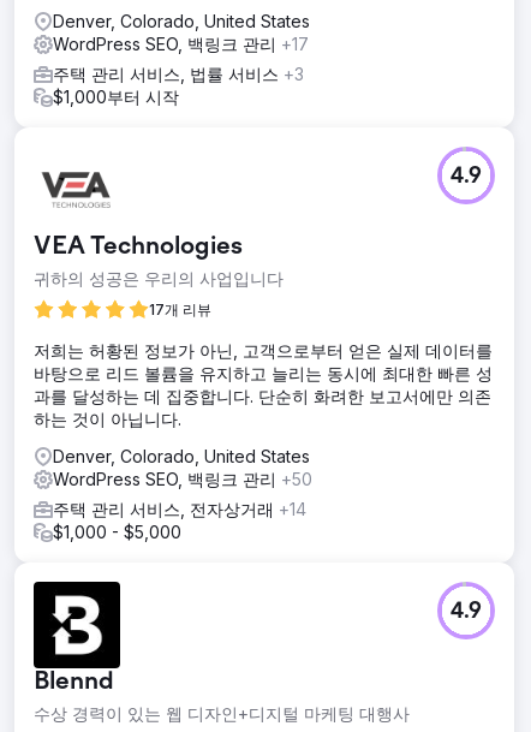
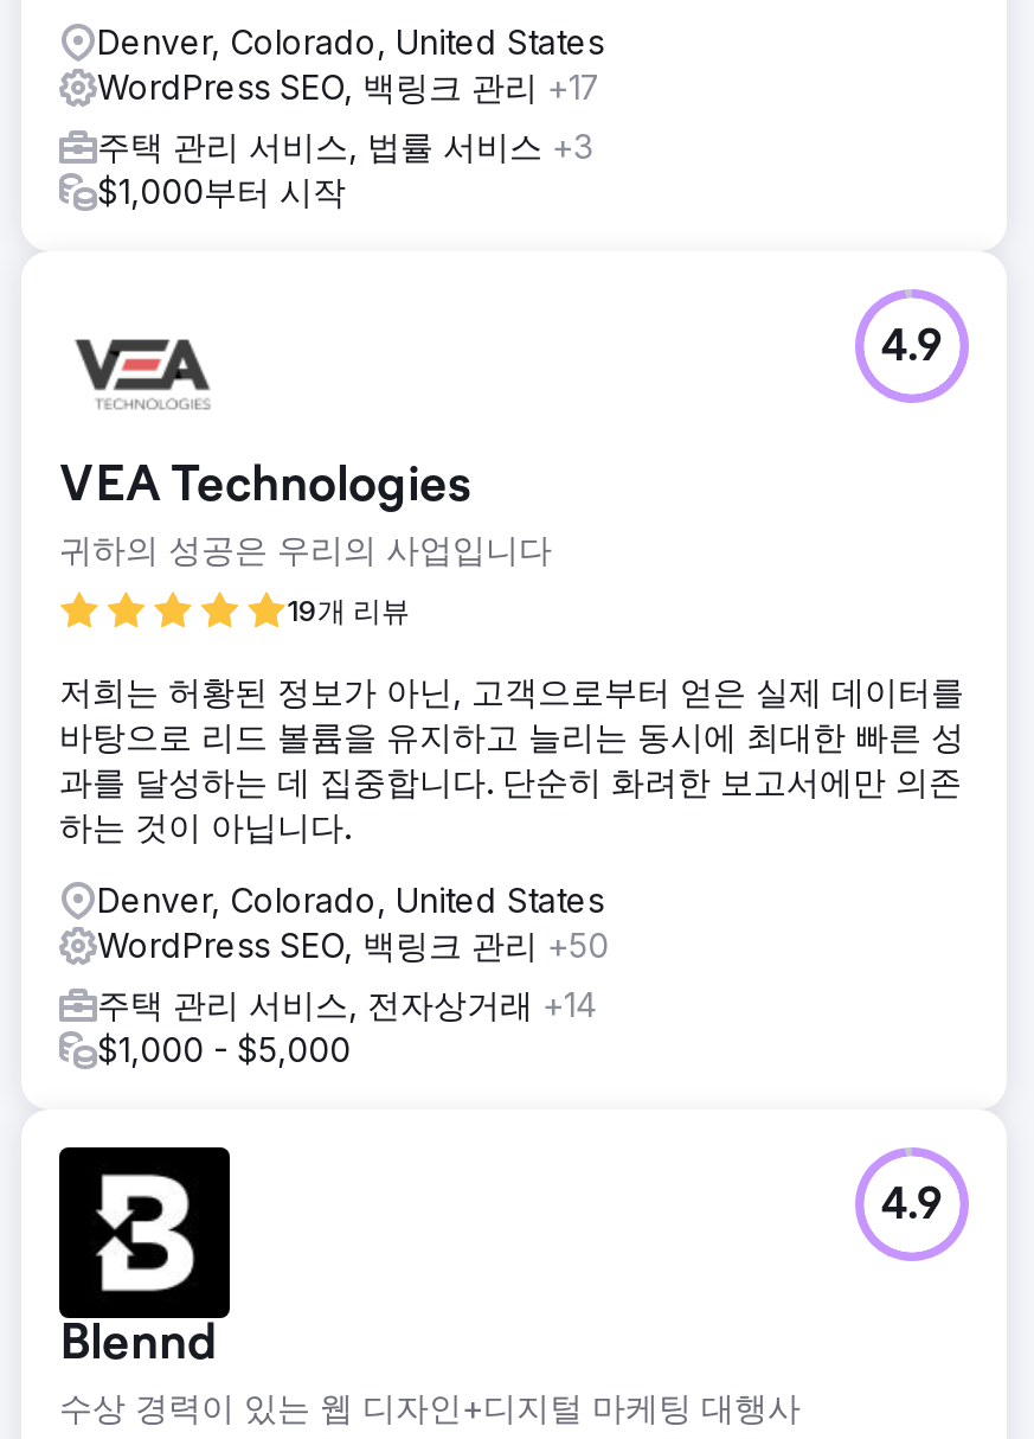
[149,300,211,319] 17개 리뷰 -> [287,593,410,628] 19개 리뷰

